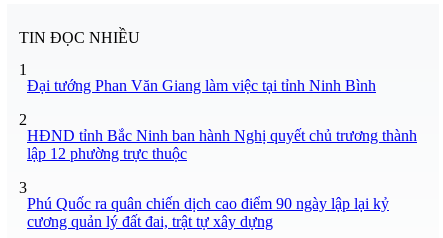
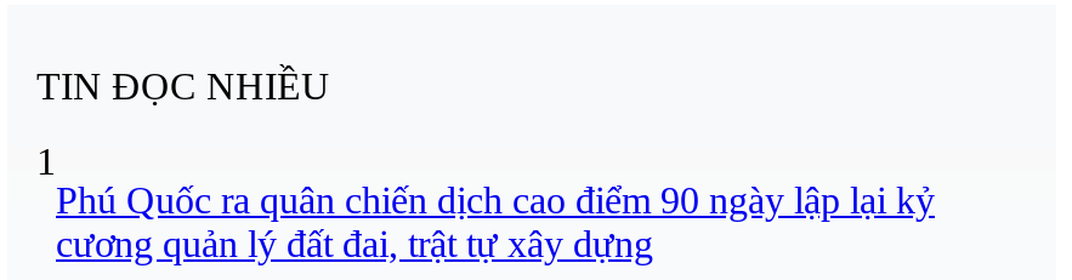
[19,77,417,196] Đại tướng Phan Văn Giang làm việc tại tỉnh Ninh Bình | 2 | HĐND tỉnh Bắc Ninh ban hành Nghị quyết chủ trương thành | lập 12 phường trực thuộc | 3 -> none

